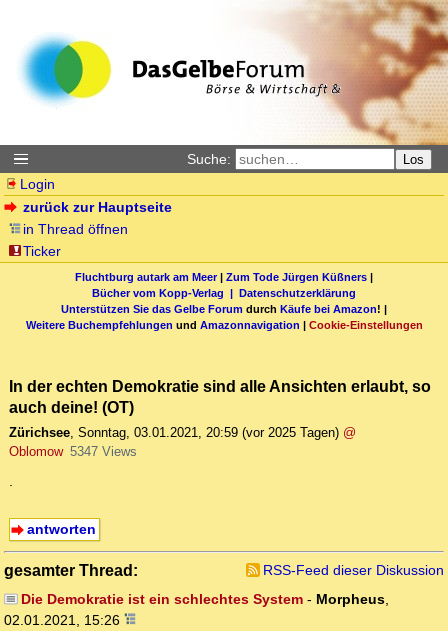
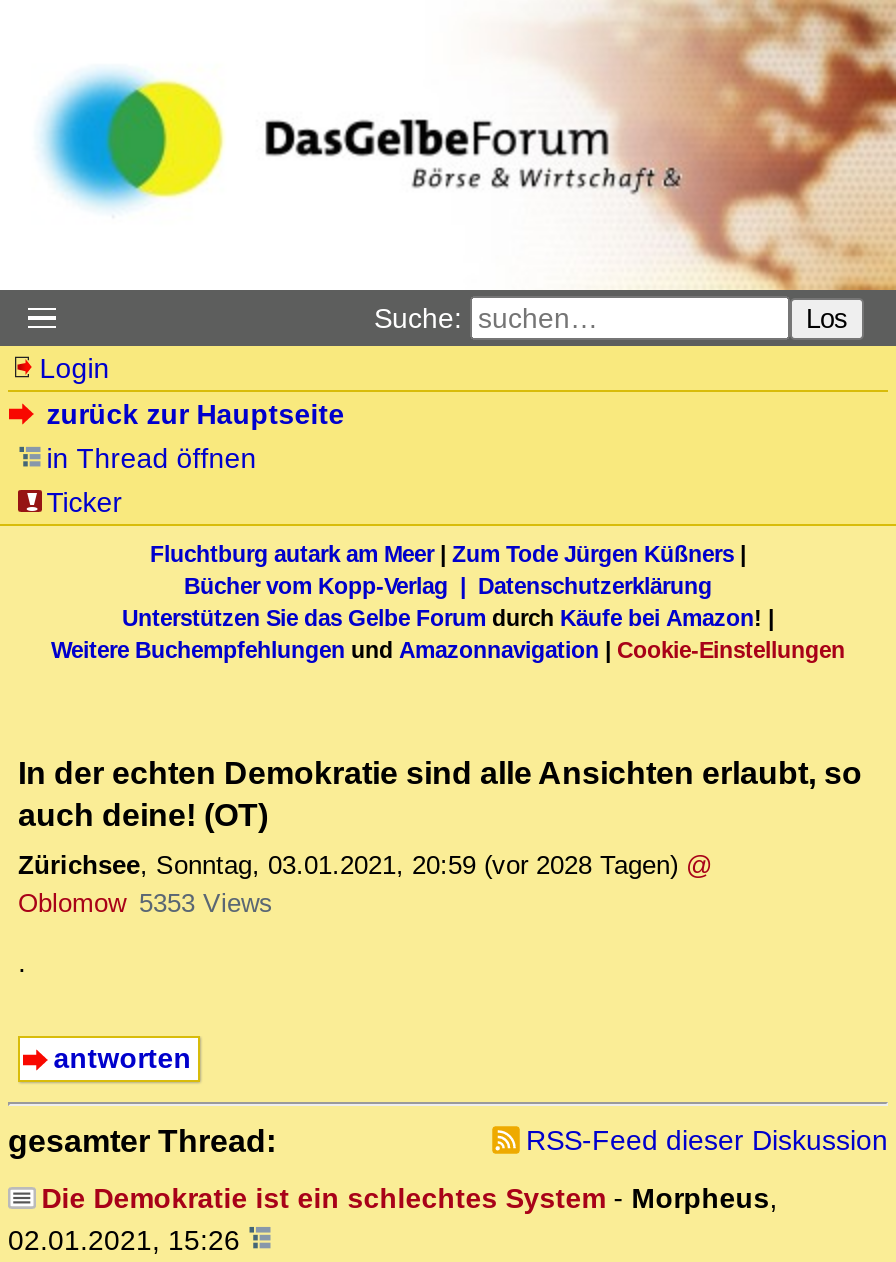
[9,425,356,440] Zürichsee, Sonntag, 03.01.2021, 20:59 (vor 2025 Tagen) @ -> [18,851,712,881] Zürichsee, Sonntag, 03.01.2021, 20:59 (vor 2028 Tagen) @
[9,444,136,459] Oblomow 5347 Views -> [18,889,273,919] Oblomow 5353 Views

